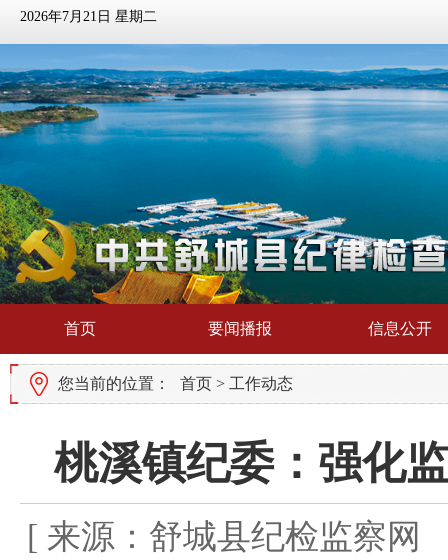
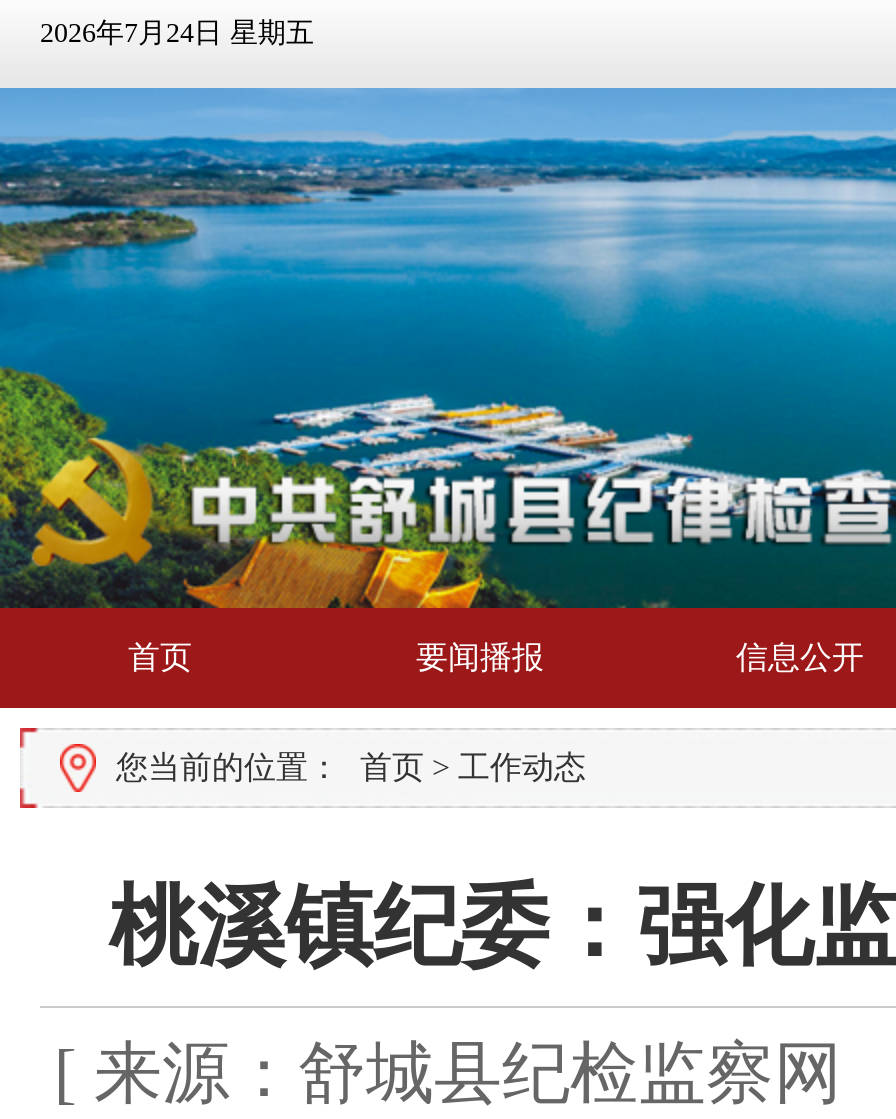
[20,9,165,24] 2026年7月21日 星期二 -> [40,18,330,48] 2026年7月24日 星期五

